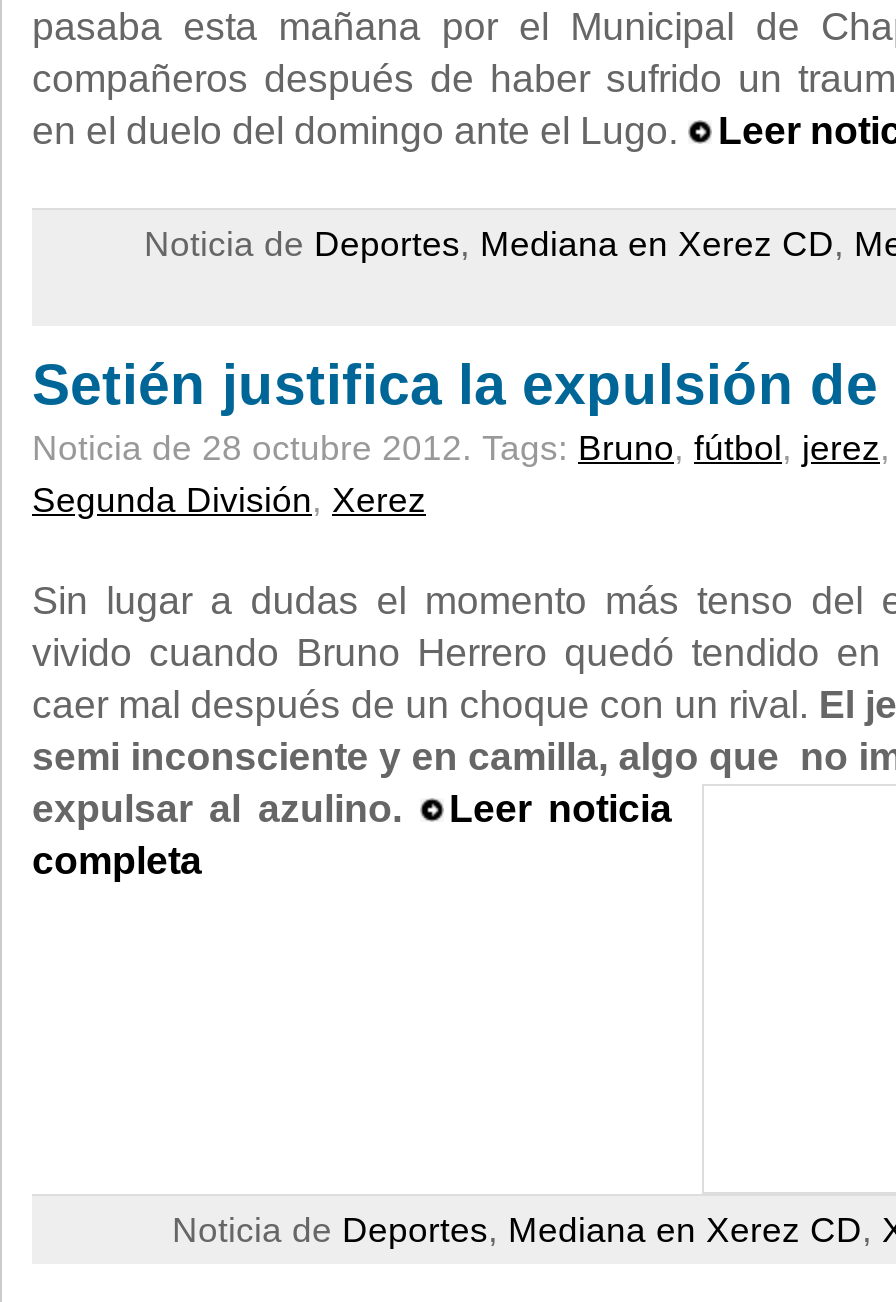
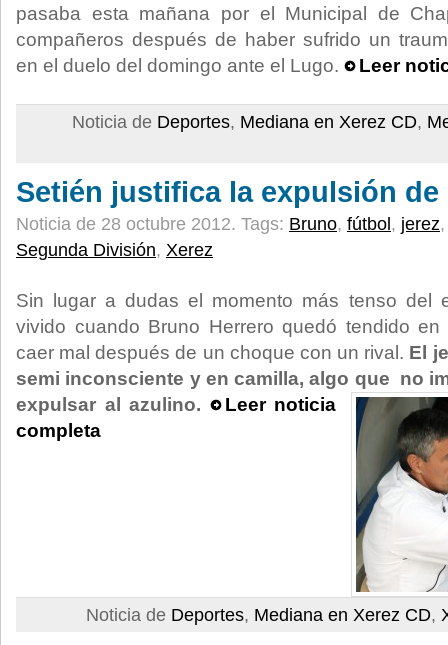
none -> [355,396,445,593] [image]

